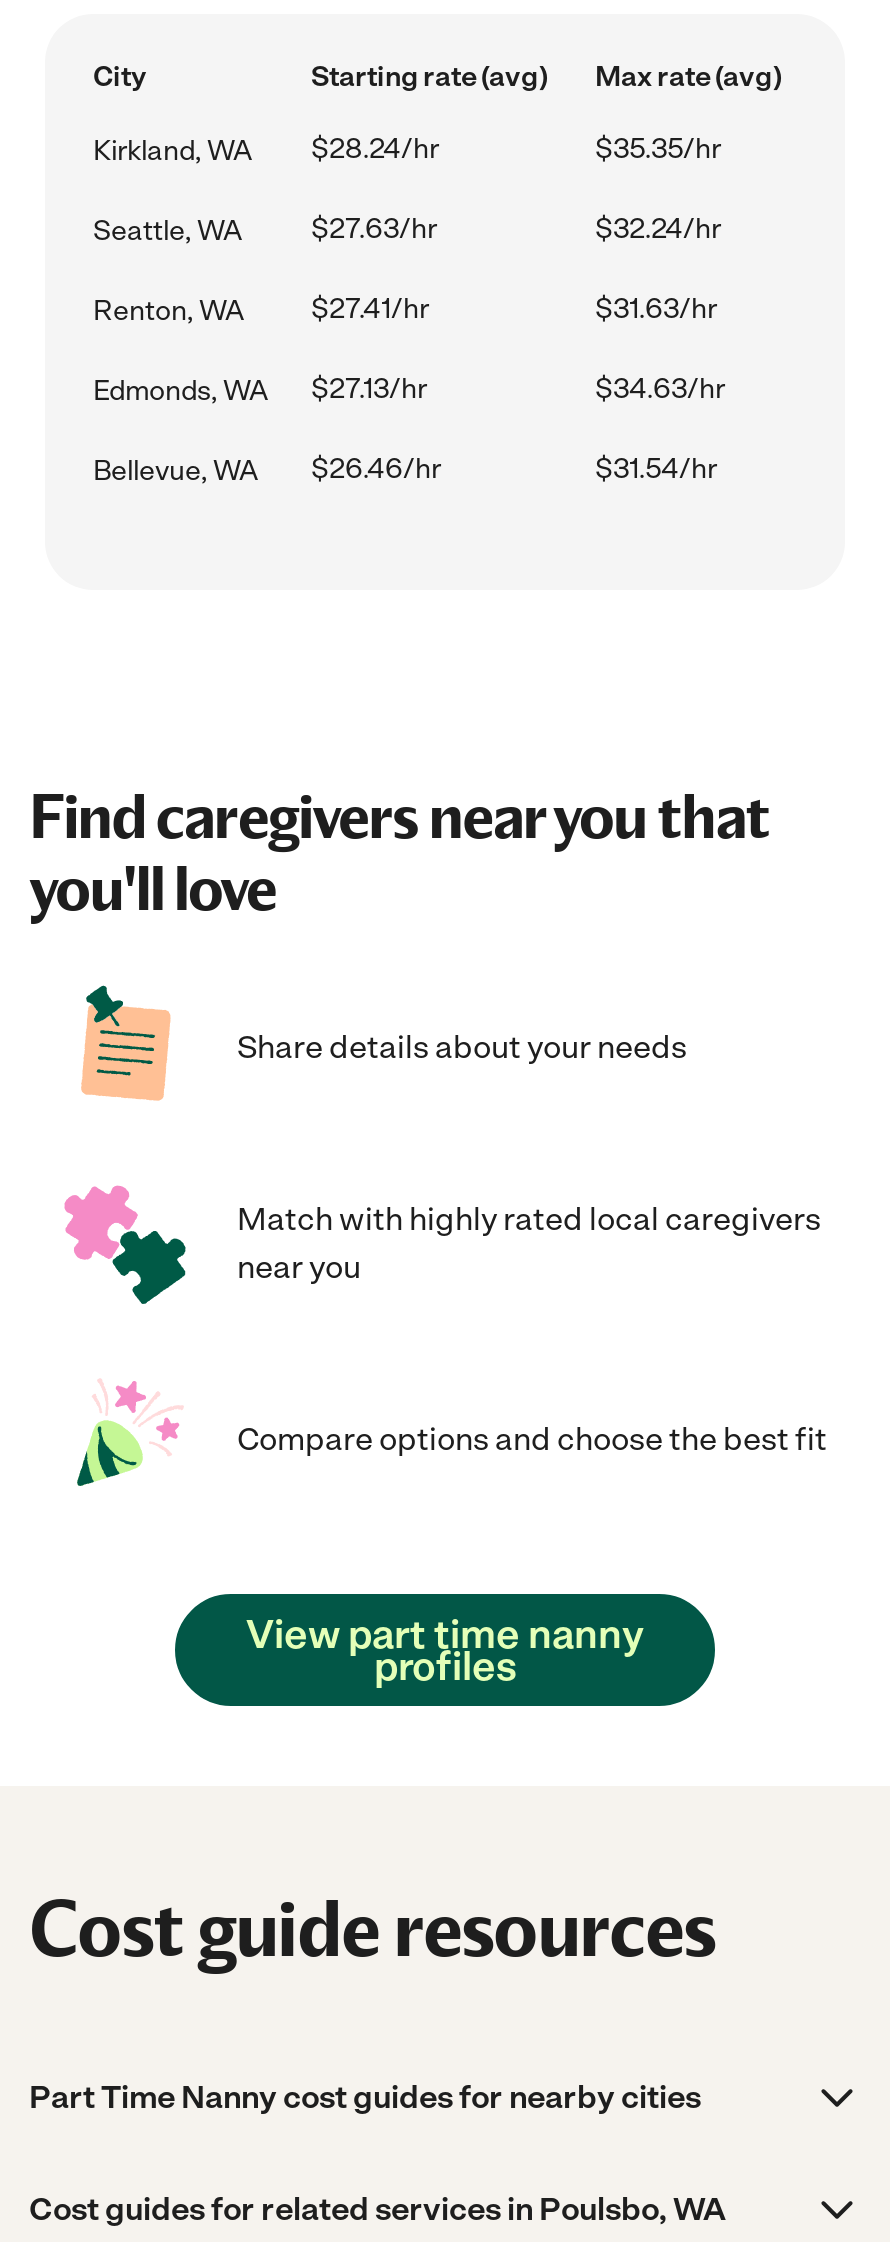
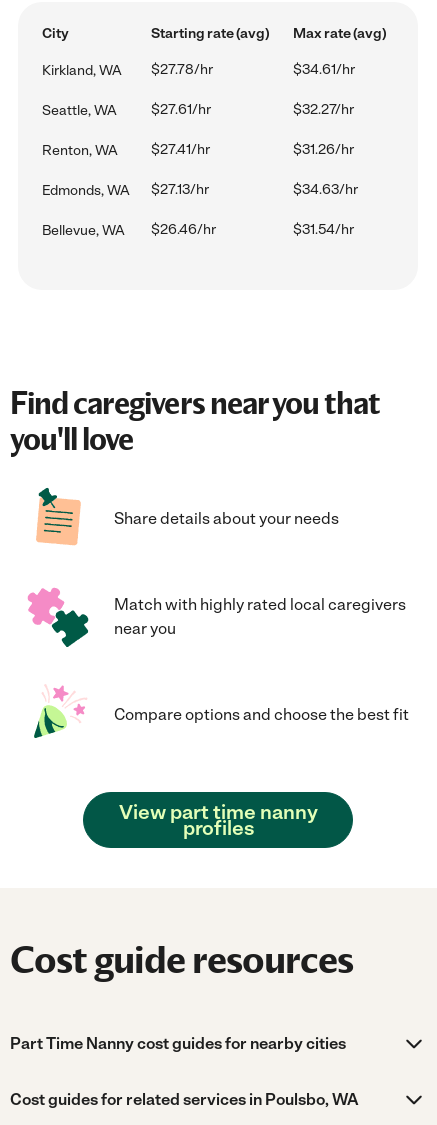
[311,132,721,166] $28.24/hr | $35.35/hr -> [151,61,355,78] $27.78/hr | $34.61/hr
[311,212,721,246] $27.63/hr | $32.24/hr -> [151,101,354,118] $27.61/hr | $32.27/hr
[595,292,717,326] $31.63/hr -> [293,141,354,158] $31.26/hr

